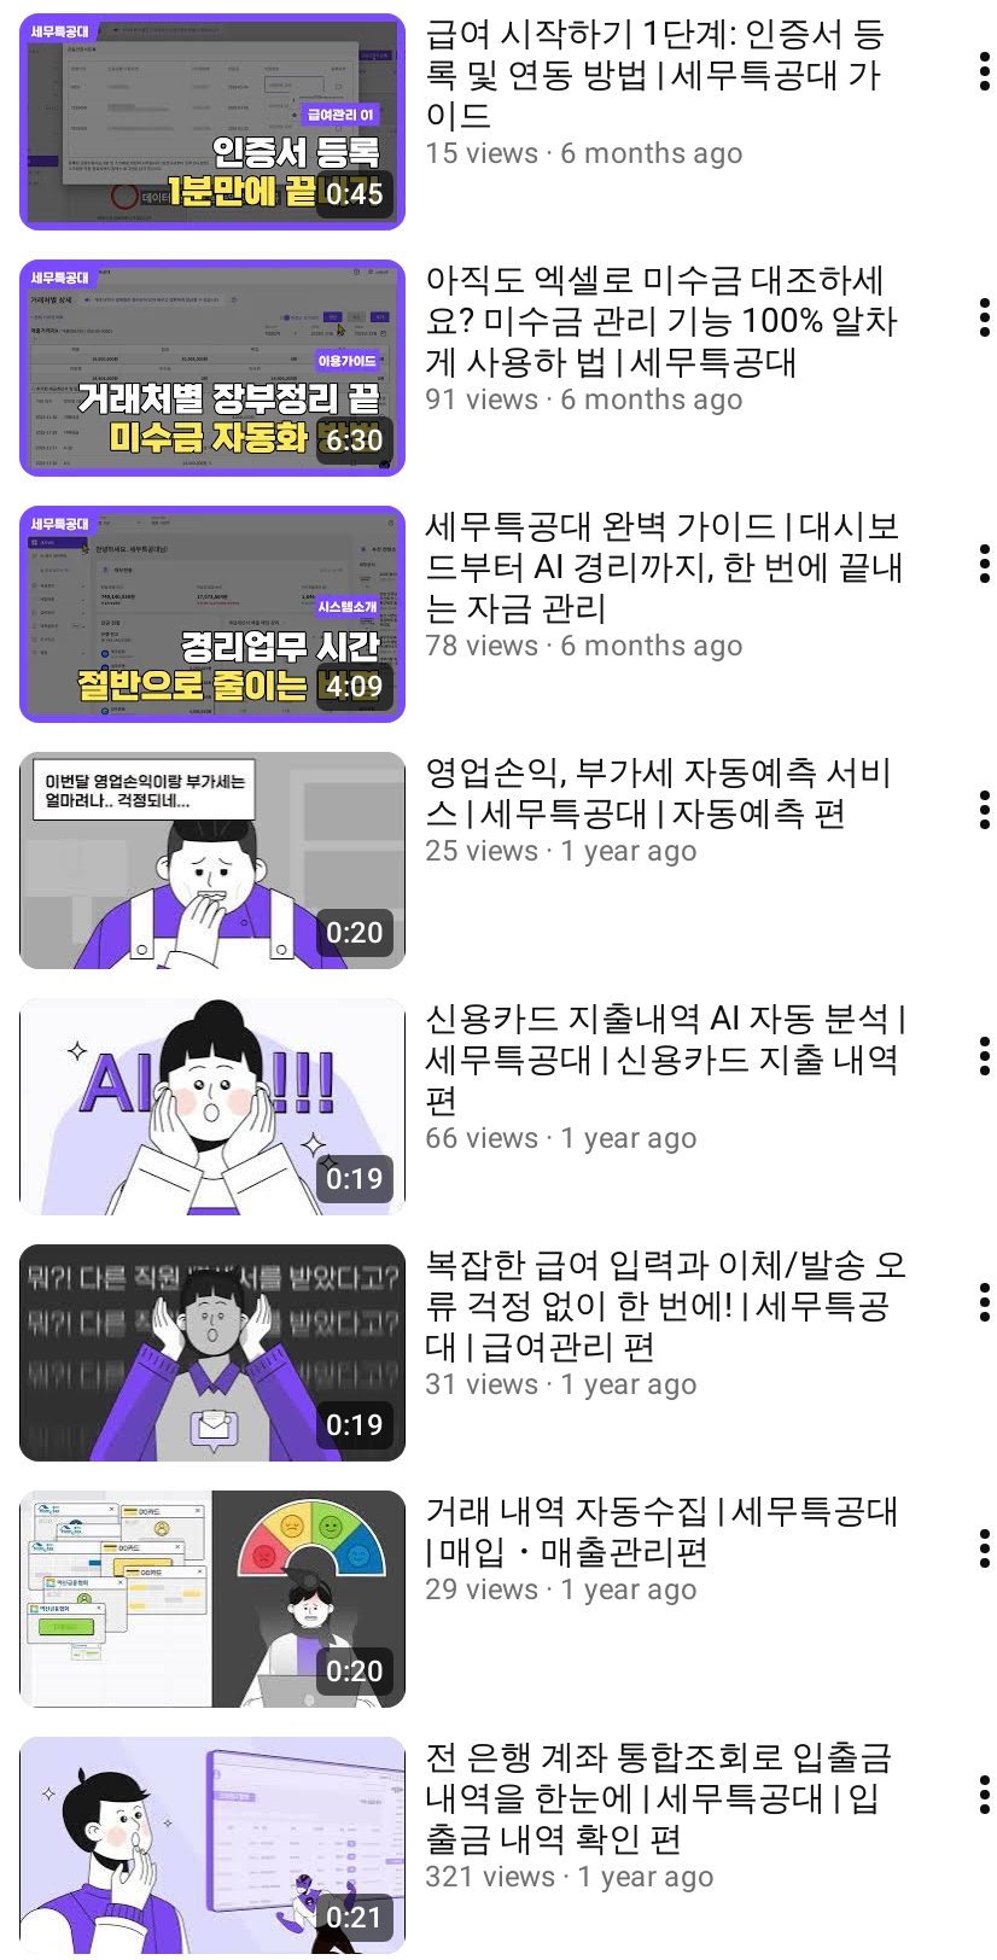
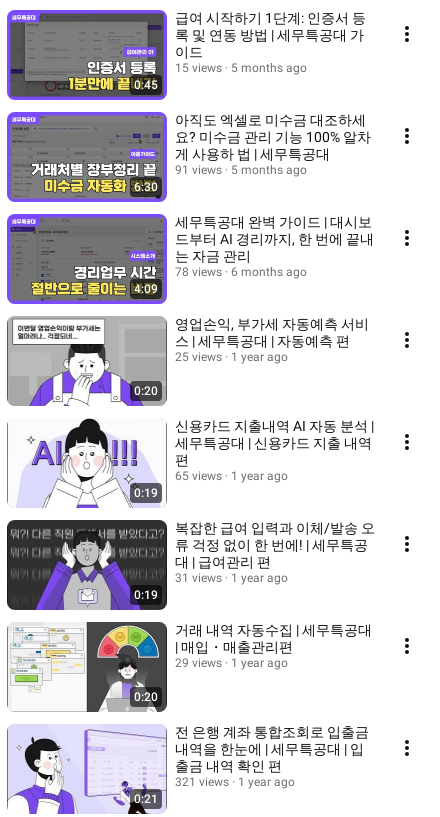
[425,136,744,170] 15 views 6 months ago -> [175,61,307,75] 15 views 5 months ago
[425,383,744,416] 91 views 6 months ago -> [175,163,307,177] 91 views 5 months ago
[425,1121,698,1155] 66 views 1 year ago -> [175,469,288,483] 65 views 1 year ago

